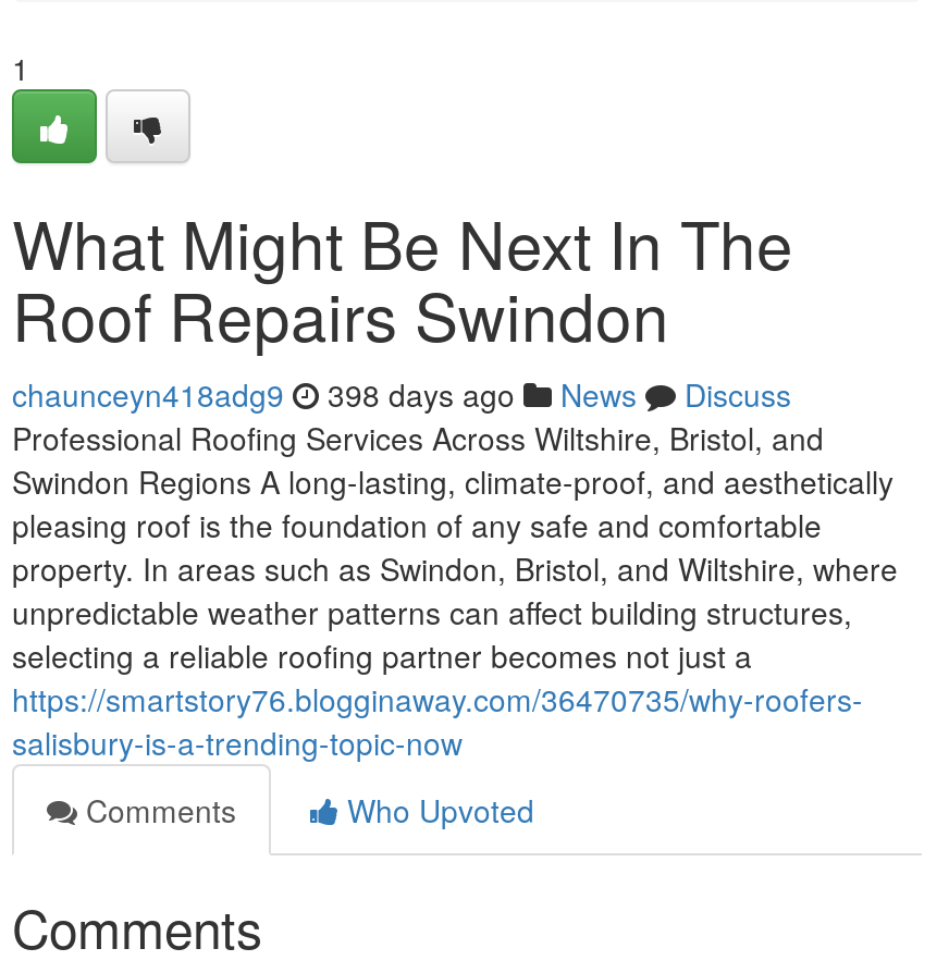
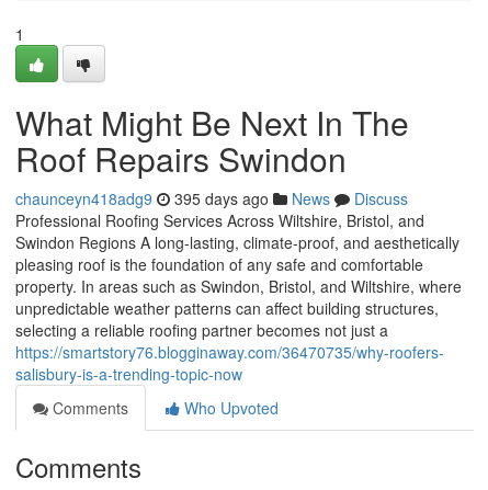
[12,372,791,416] chaunceyn418adg9 398 days ago News Discuss -> [15,187,408,209] chaunceyn418adg9 395 days ago News Discuss

